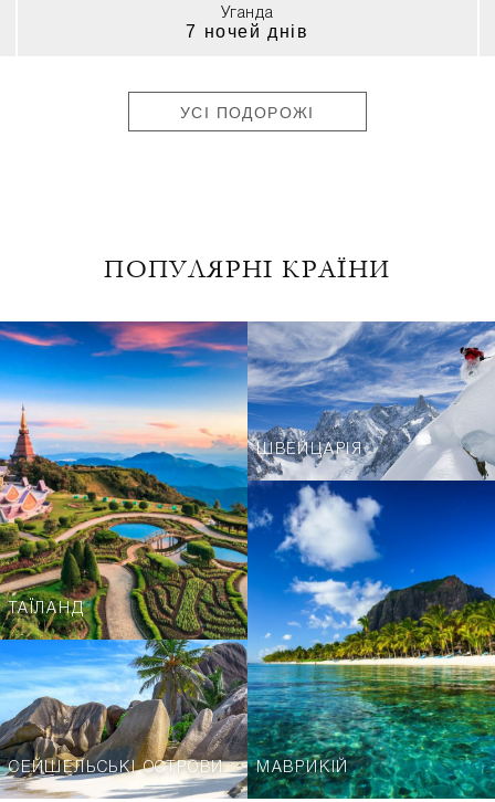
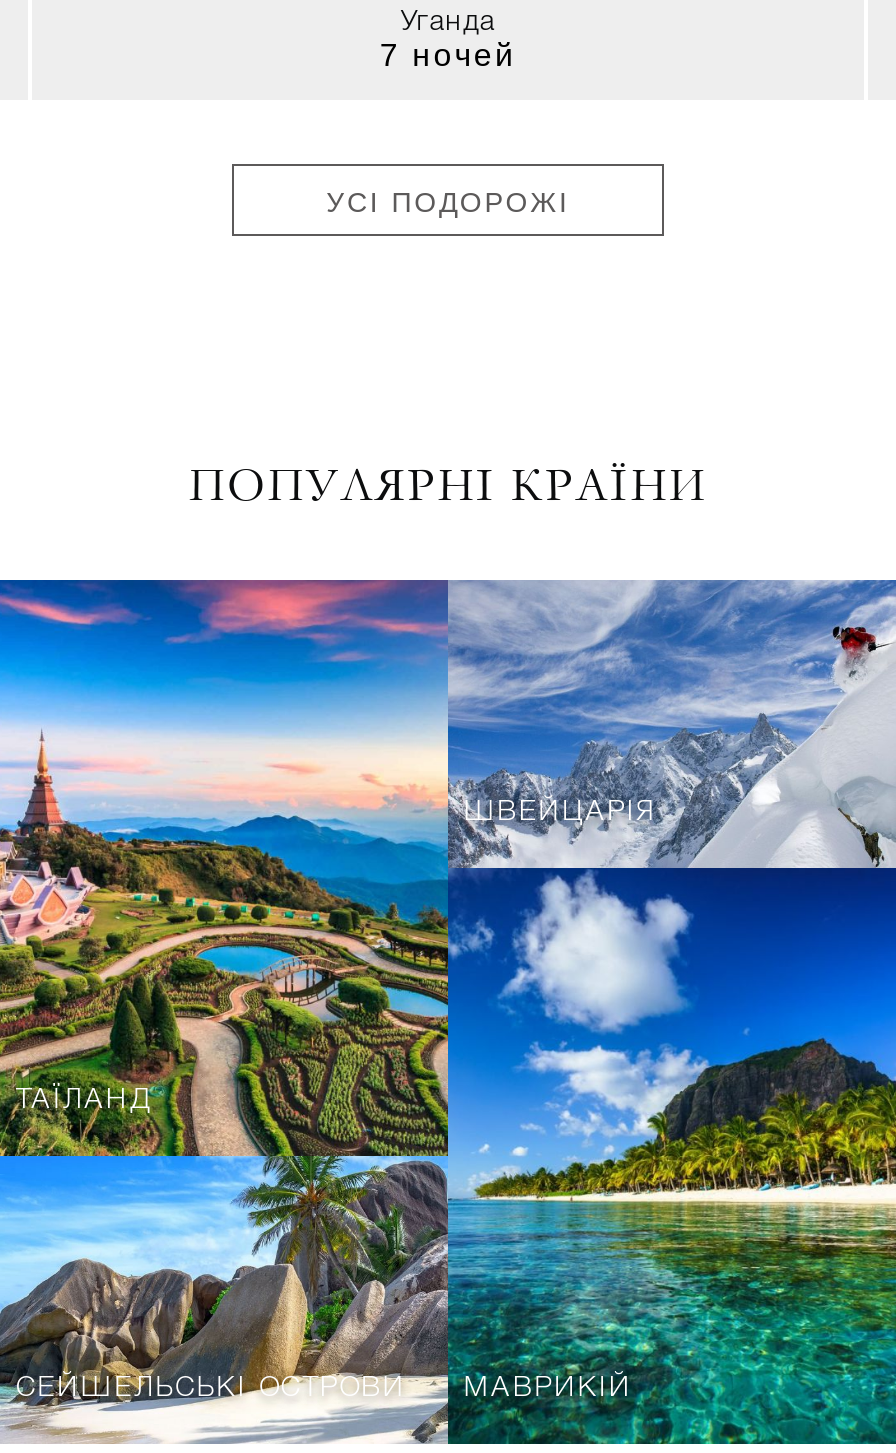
[186,22,309,41] 7 ночей днів -> [380,38,516,72] 7 ночей

